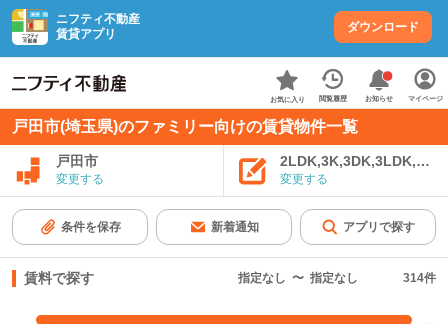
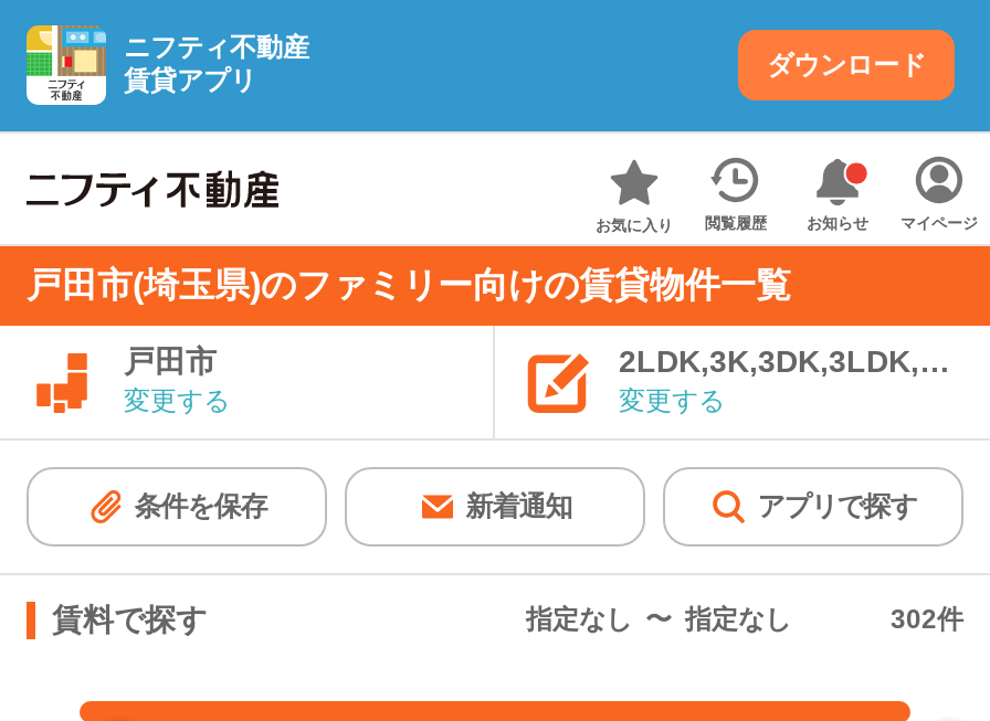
[403,271,436,285] 314件 -> [891,604,963,635] 302件

